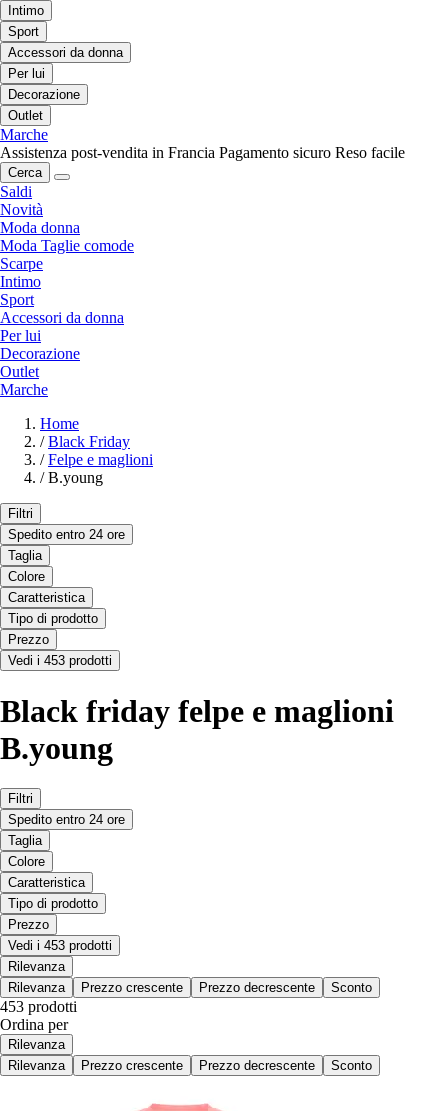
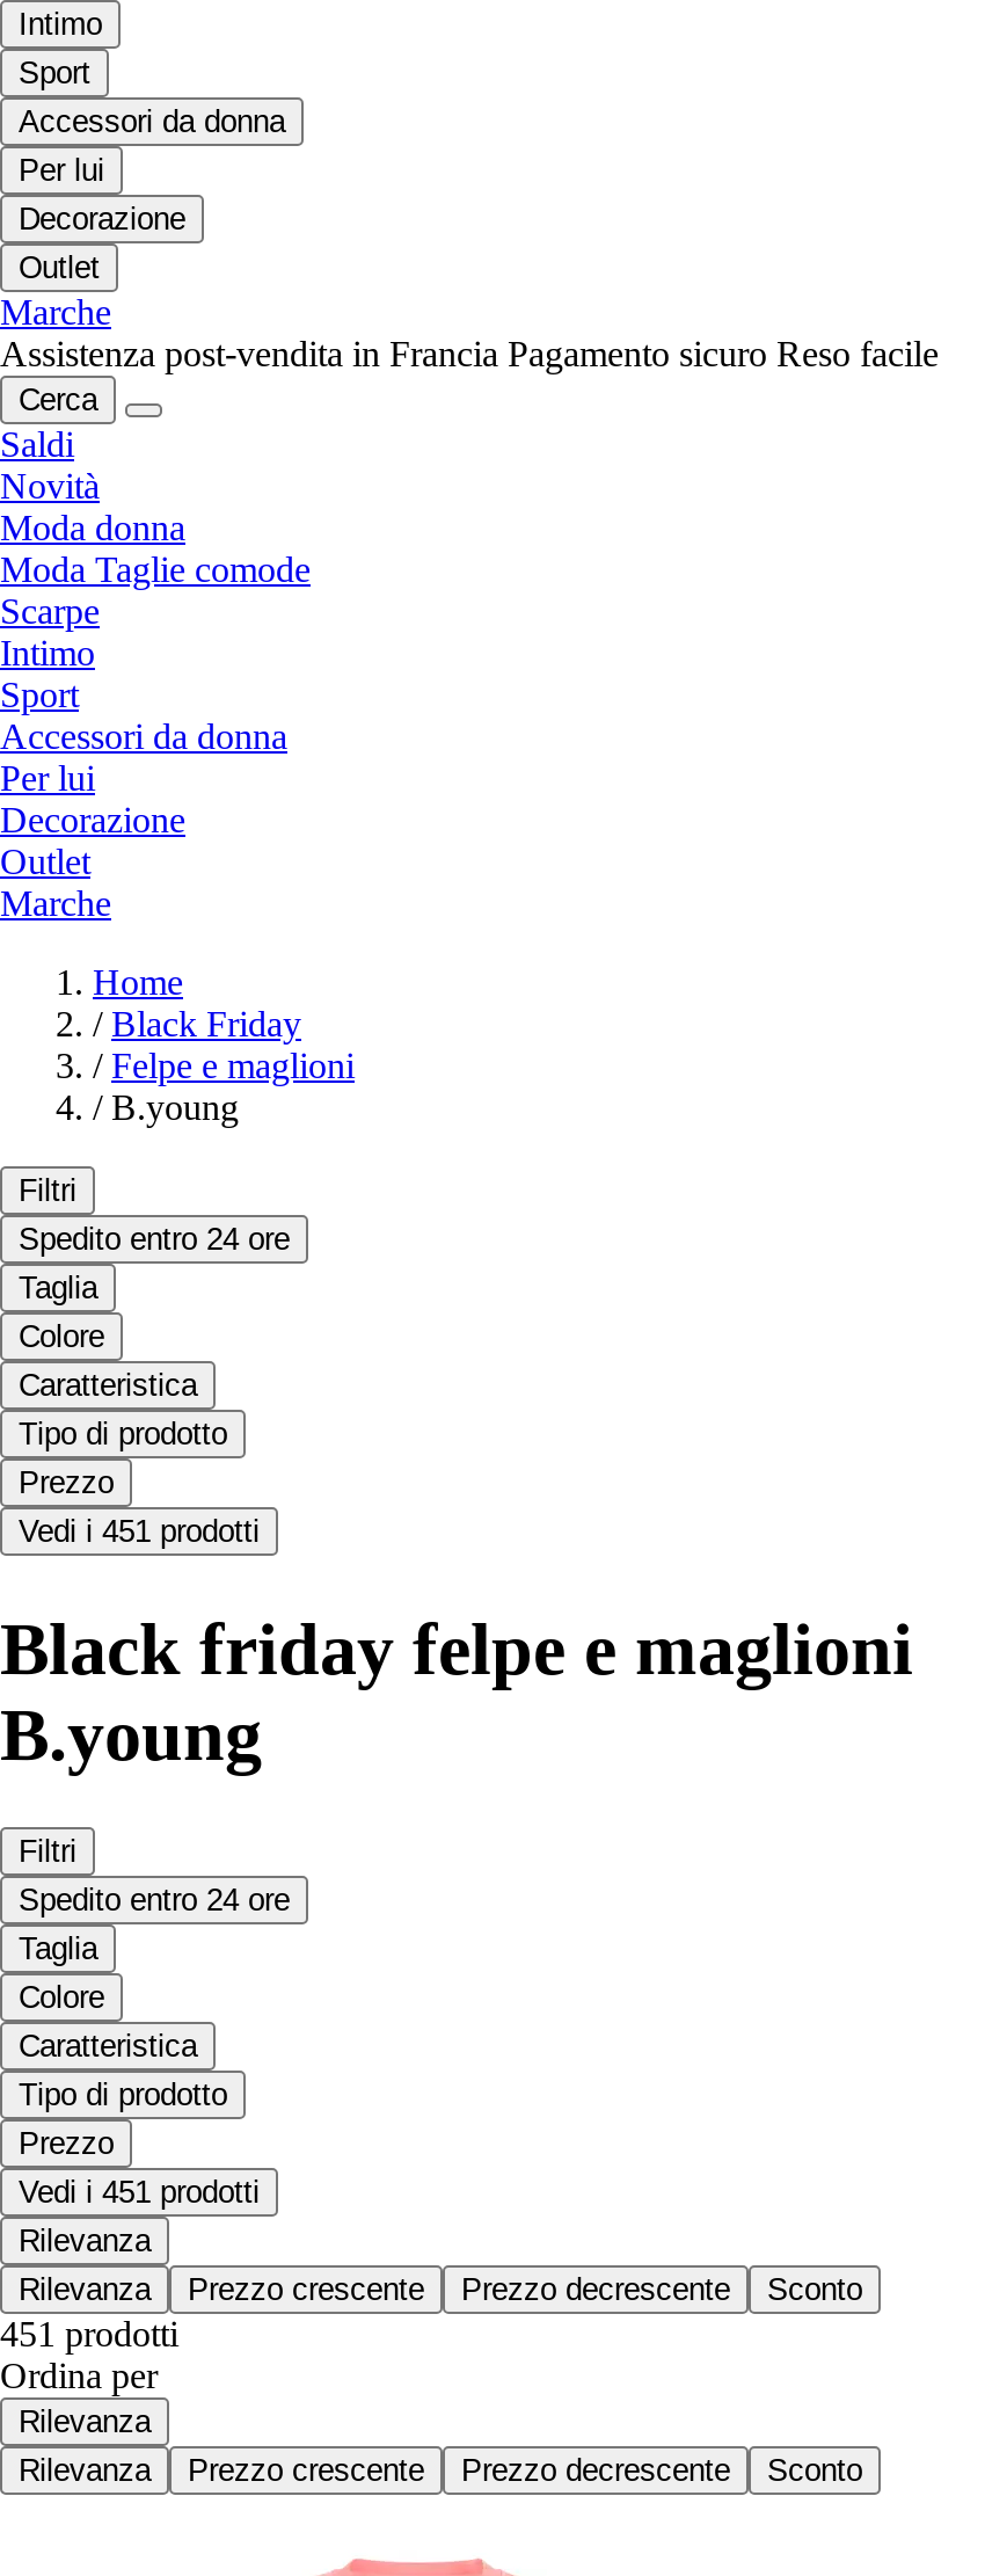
[8,653,112,668] Vedi i 453 prodotti -> [19,1515,260,1550] Vedi i 451 prodotti
[8,938,112,953] Vedi i 453 prodotti -> [19,2175,260,2210] Vedi i 451 prodotti
[0,998,77,1015] 453 prodotti -> [0,2314,178,2354] 451 prodotti

